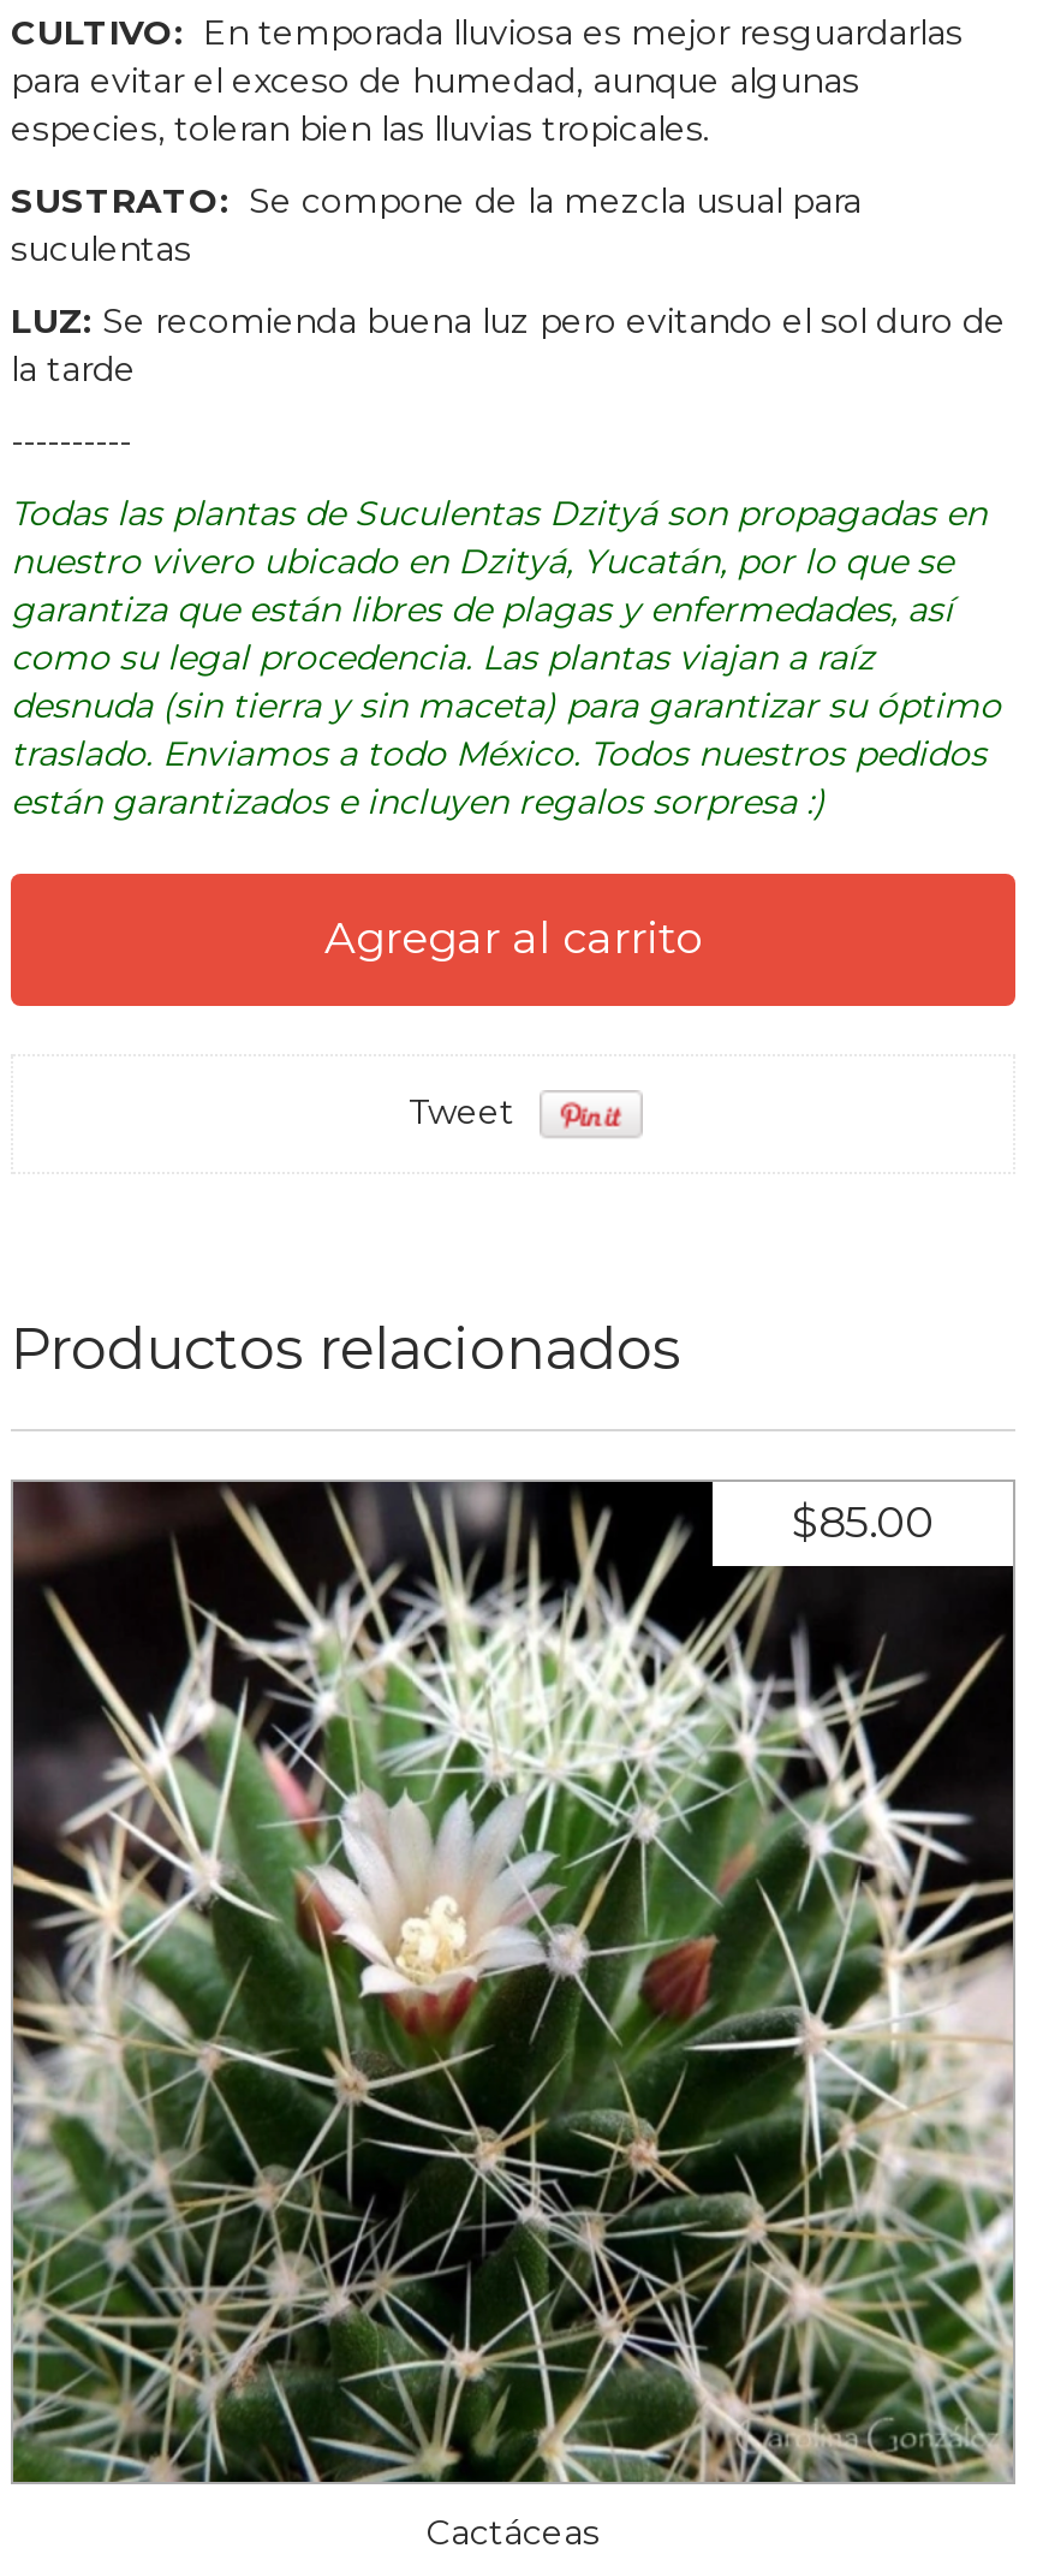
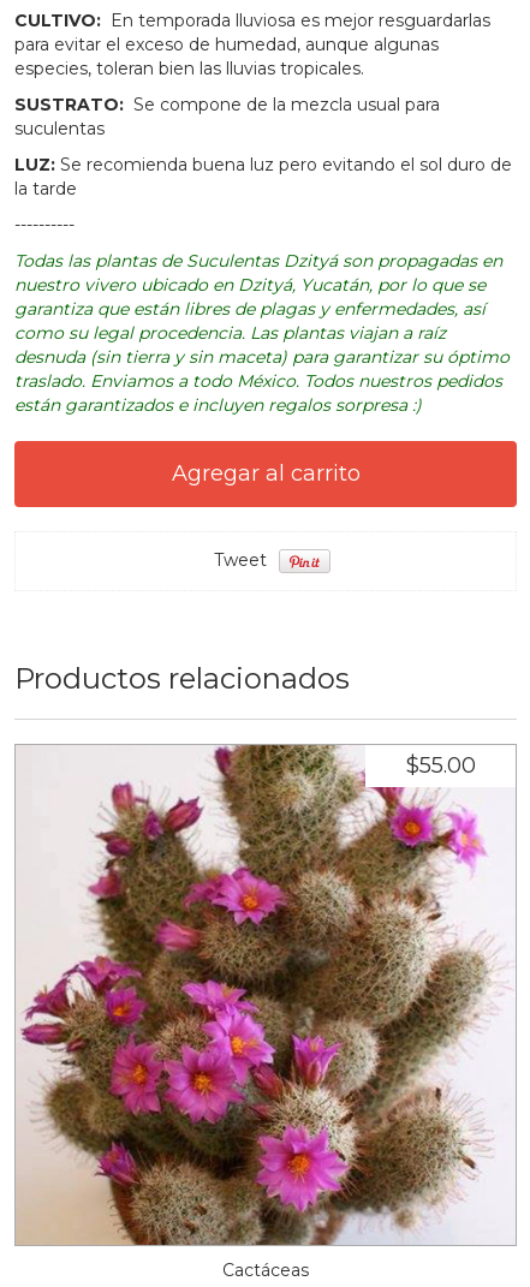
[11,1480,1015,2484] [image] | $85.00 -> [16,744,516,1246] [image] | $55.00

